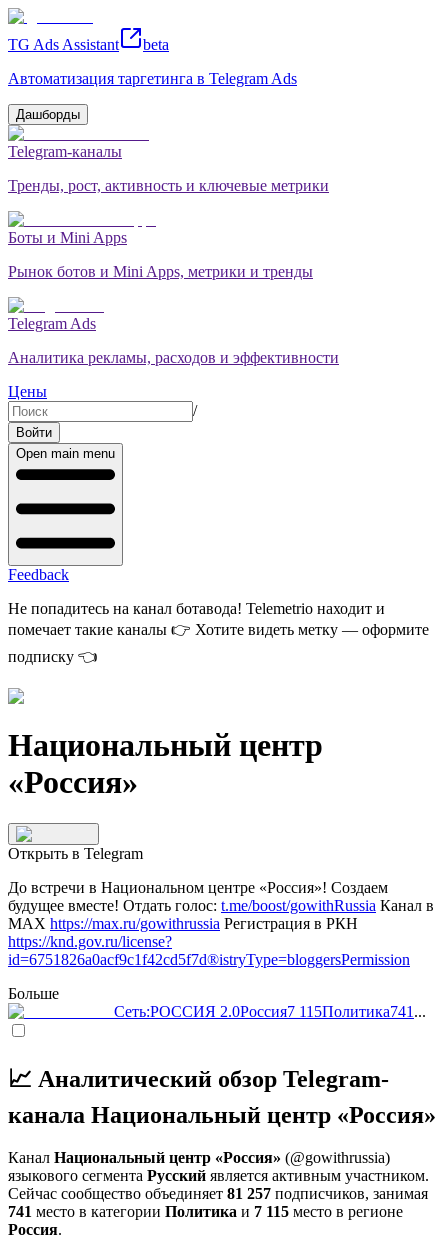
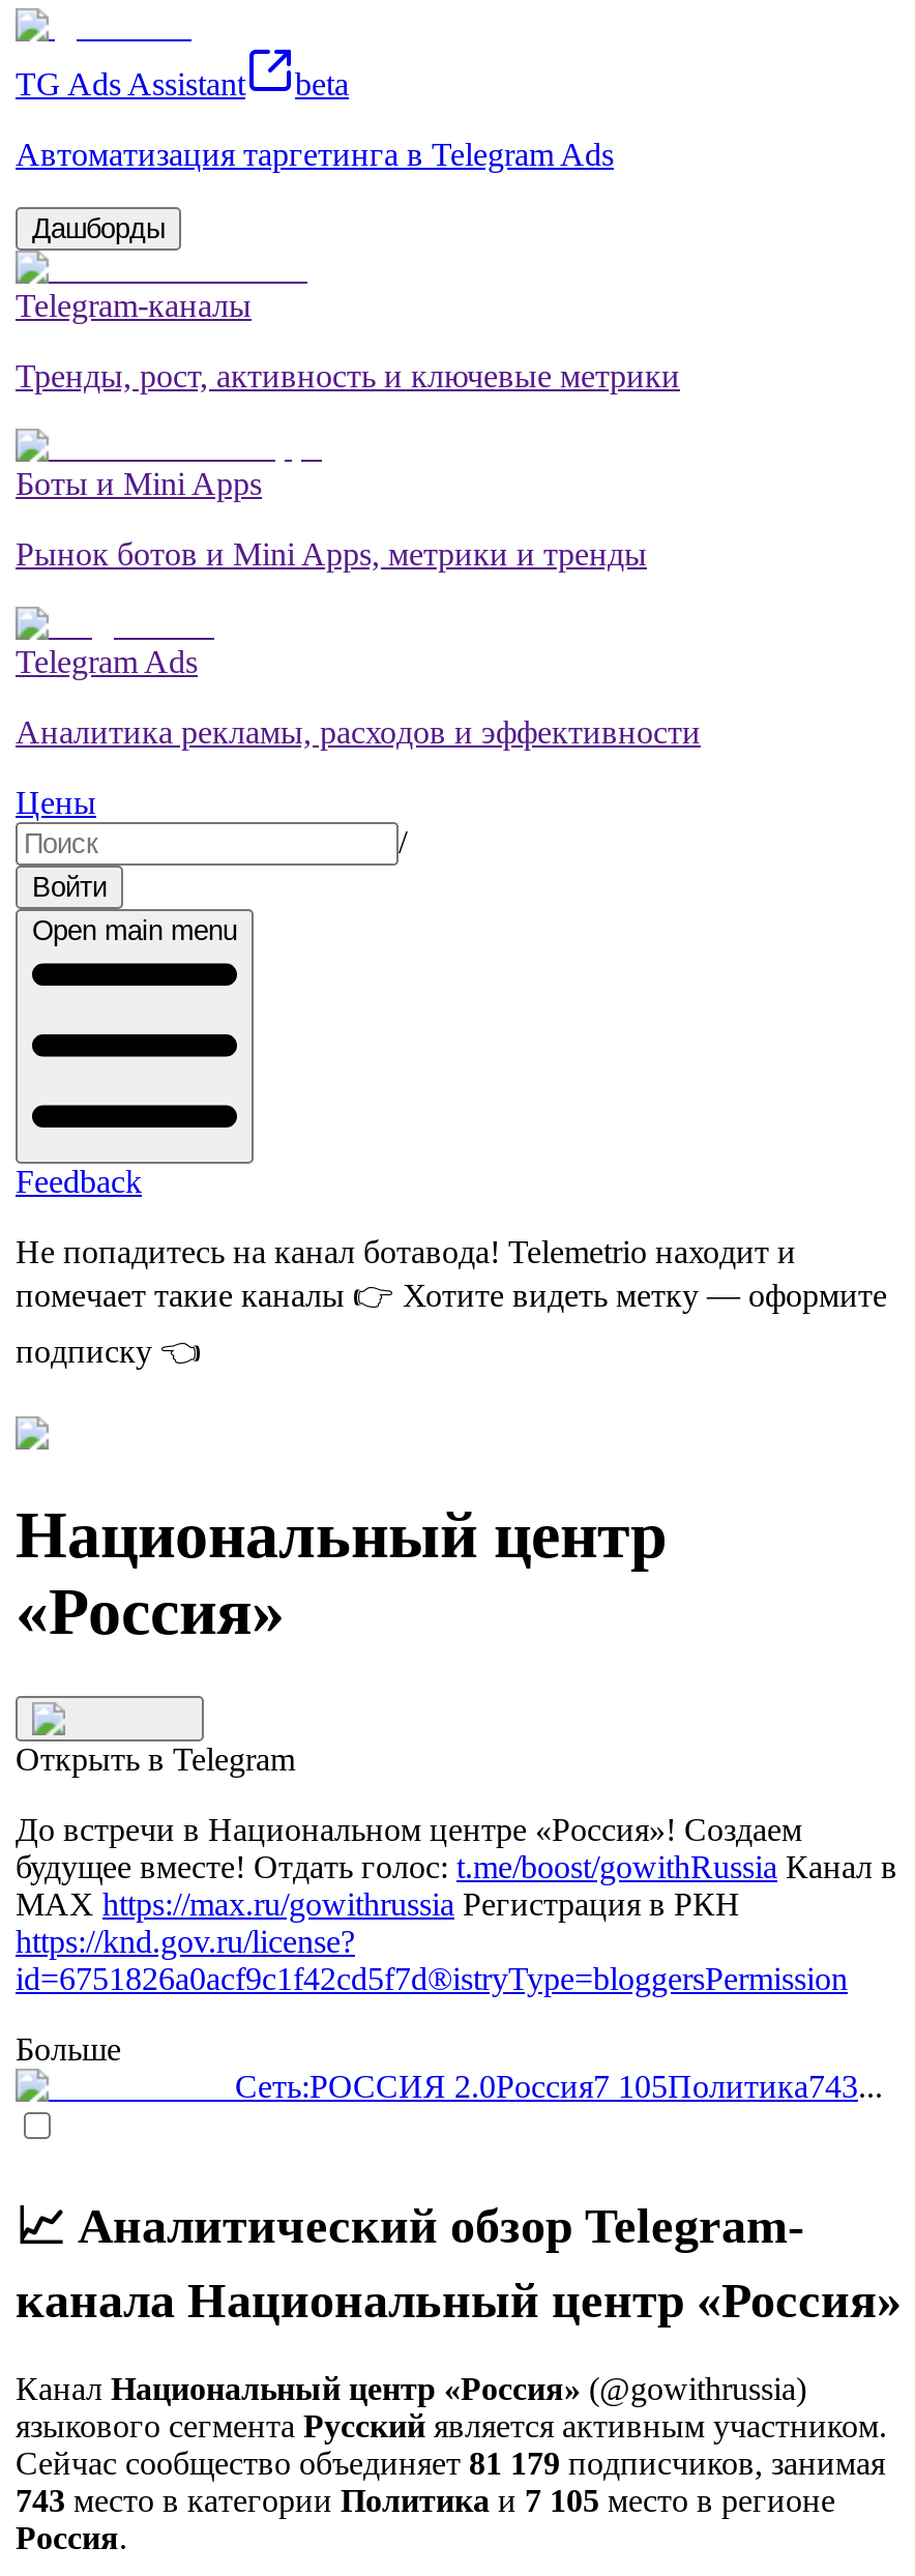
[114,1003,426,1020] Сеть:РОССИЯ 2.0Россия7 115Политика741... -> [235,2068,883,2104] Сеть:РОССИЯ 2.0Россия7 105Политика743...
[8,1185,428,1202] Сейчас сообщество объединяет 81 257 подписчиков, занимая -> [16,2445,885,2480] Сейчас сообщество объединяет 81 179 подписчиков, занимая
[8,1203,403,1220] 741 место в категории Политика и 7 115место в регионе -> [16,2482,835,2517] 743 место в категории Политика и 7 105место в регионе

